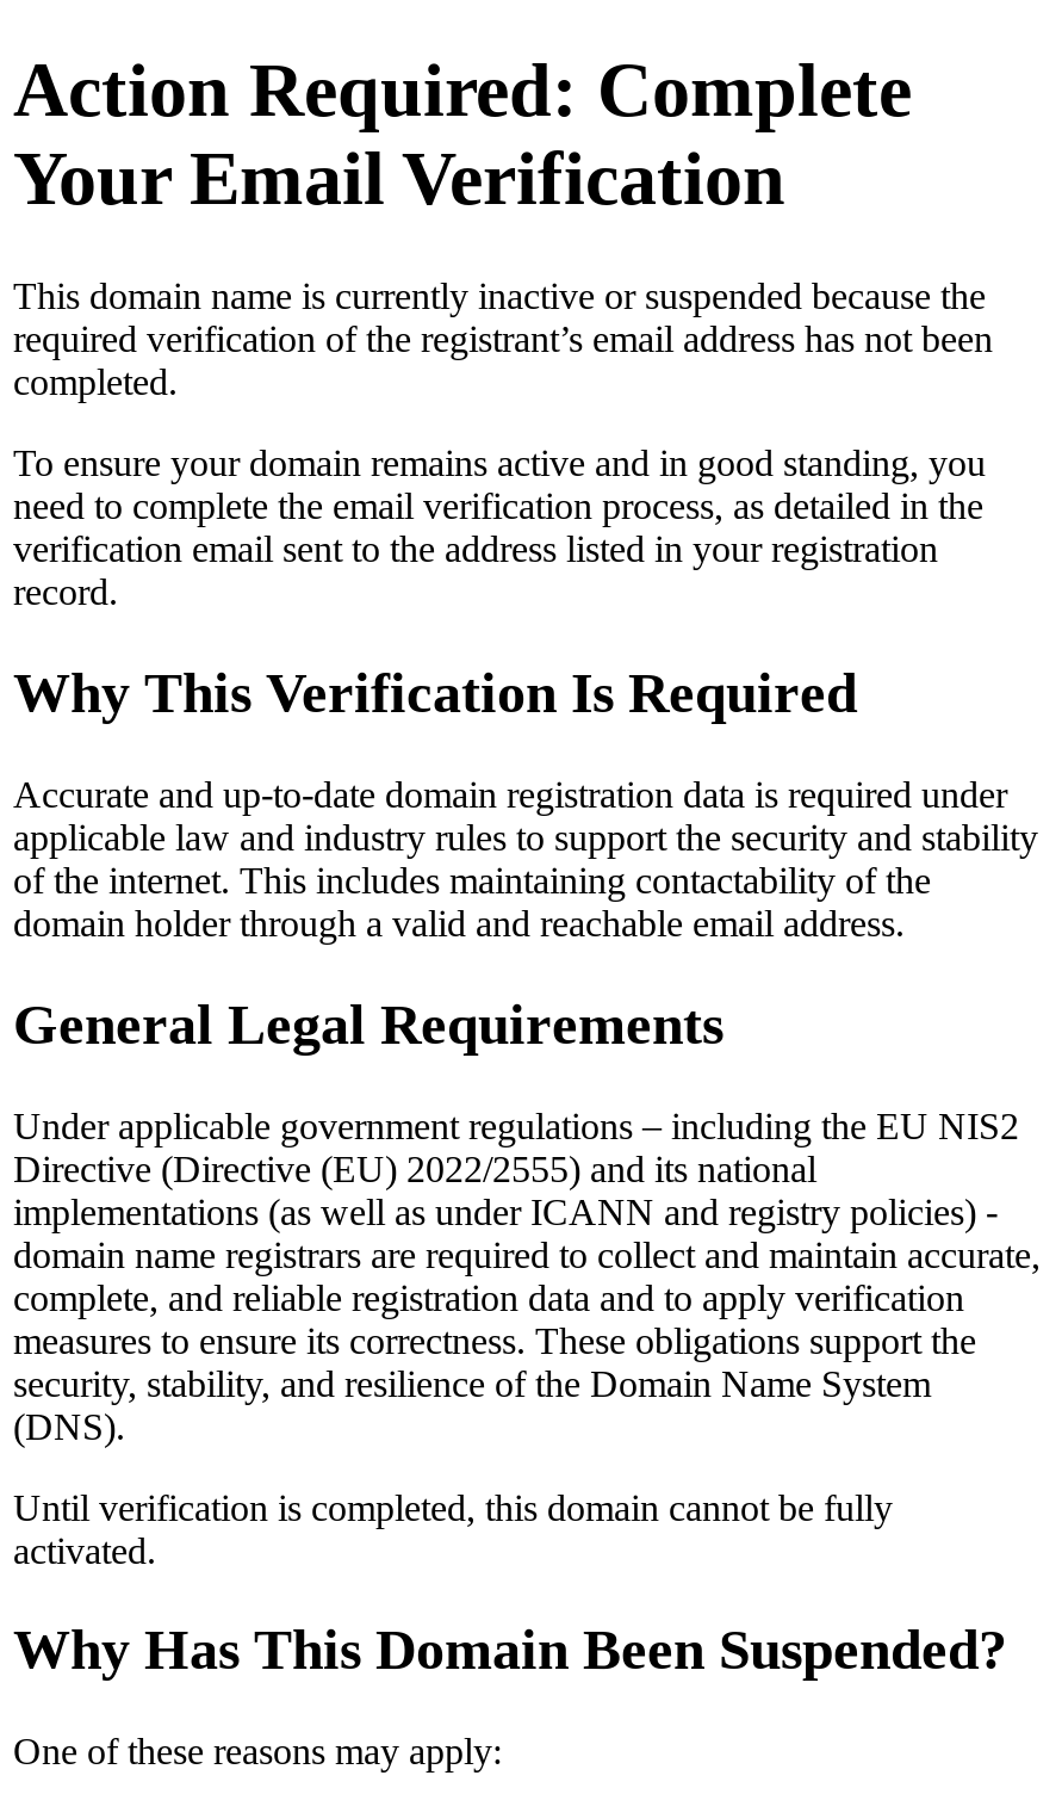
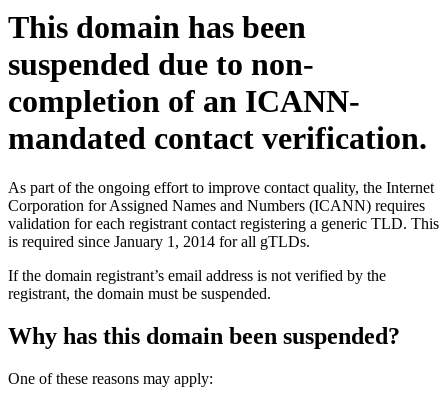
[13,47,1041,1682] Action Required: Complete | Your Email Verification | This domain name is currently inactive or suspended because the | required verification of the registrant’s email address has not been | completed. | To ensure your domain remains active and in good standing, you | need to complete the email verification process, as detailed in the | verification email sent to the address listed in your registration | record. | Why This Verification Is Required | Accurate and up‑to‑date domain registration data is required under | applicable law and industry rules to support the security and stability | of the internet. This includes maintaining contactability of the | domain holder through a valid and reachable email address. | General Legal Requirements | Under applicable government regulations – including the EU NIS2 | Directive (Directive (EU) 2022/2555) and its national | implementations (as well as under ICANN and registry policies) - | domain name registrars are required to collect and maintain accurate, | complete, and reliable registration data and to apply verification | measures to ensure its correctness. These obligations support the | security, stability, and resilience of the Domain Name System | (DNS). | Until verification is completed, this domain cannot be fully | activated. | Why Has This Domain Been Suspended? -> [8,9,439,349] This domain has been | suspended due to non- | completion of an ICANN- | mandated contact verification. | As part of the ongoing effort to improve contact quality, the Internet | Corporation for Assigned Names and Numbers (ICANN) requires | validation for each registrant contact registering a generic TLD. This | is required since January 1, 2014 for all gTLDs. | If the domain registrant’s email address is not verified by the | registrant, the domain must be suspended. | Why has this domain been suspended?

